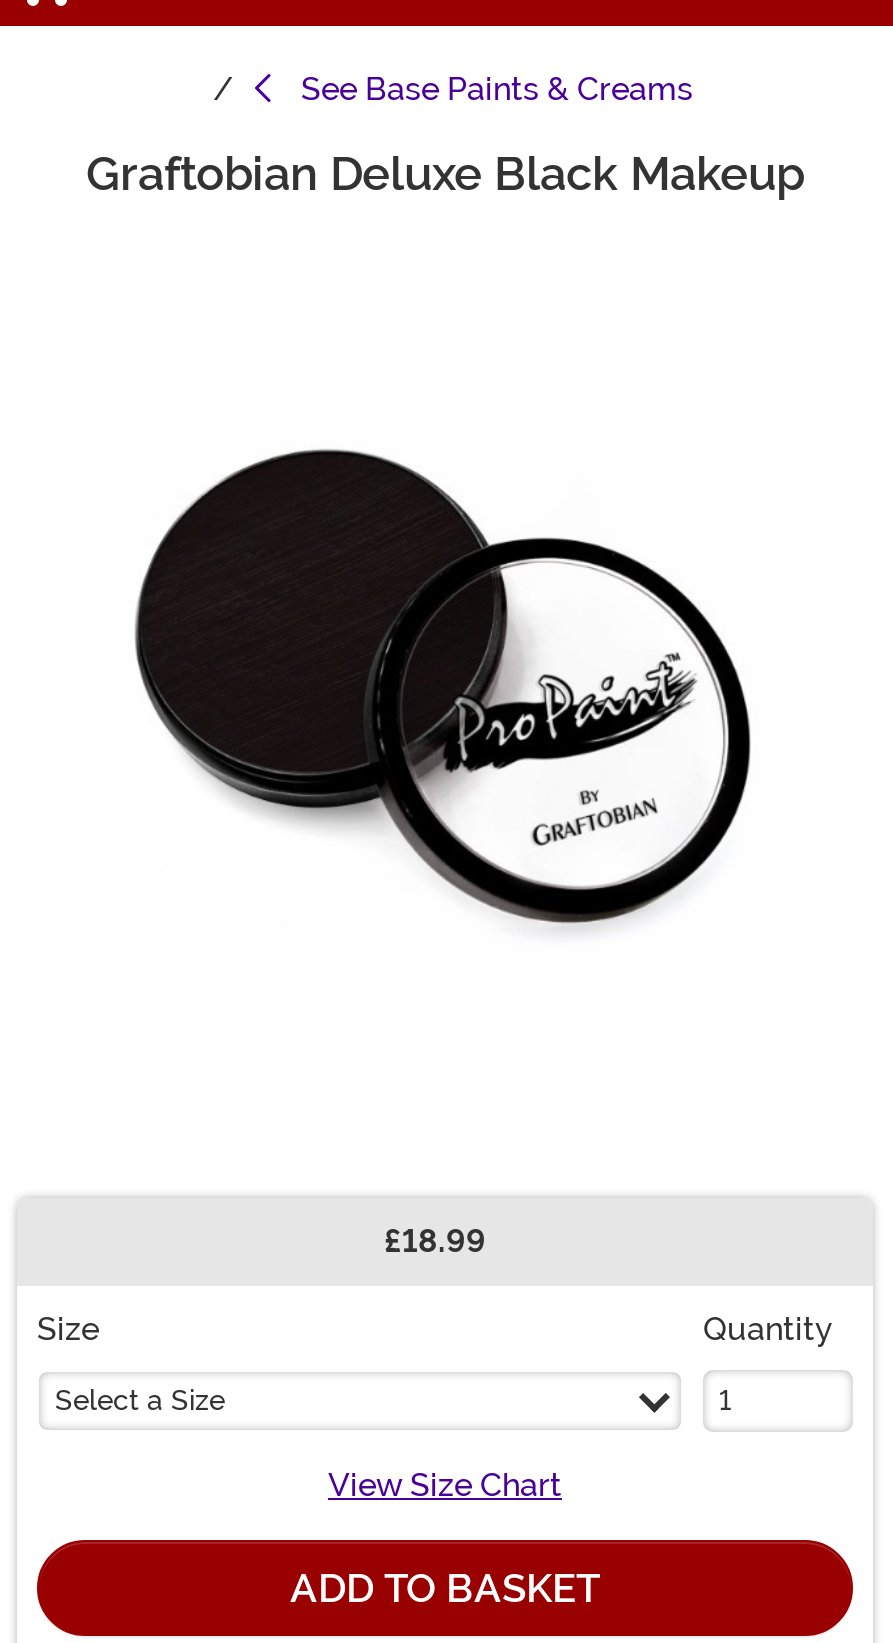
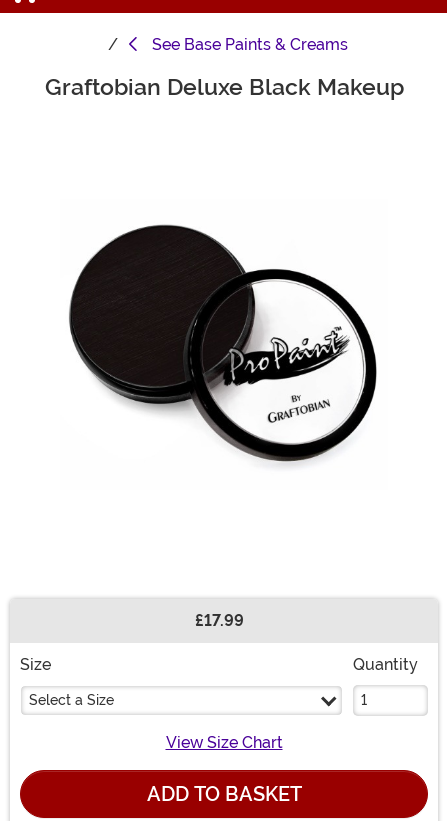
[384,1223,486,1261] £18.99 -> [194,611,243,630] £17.99

